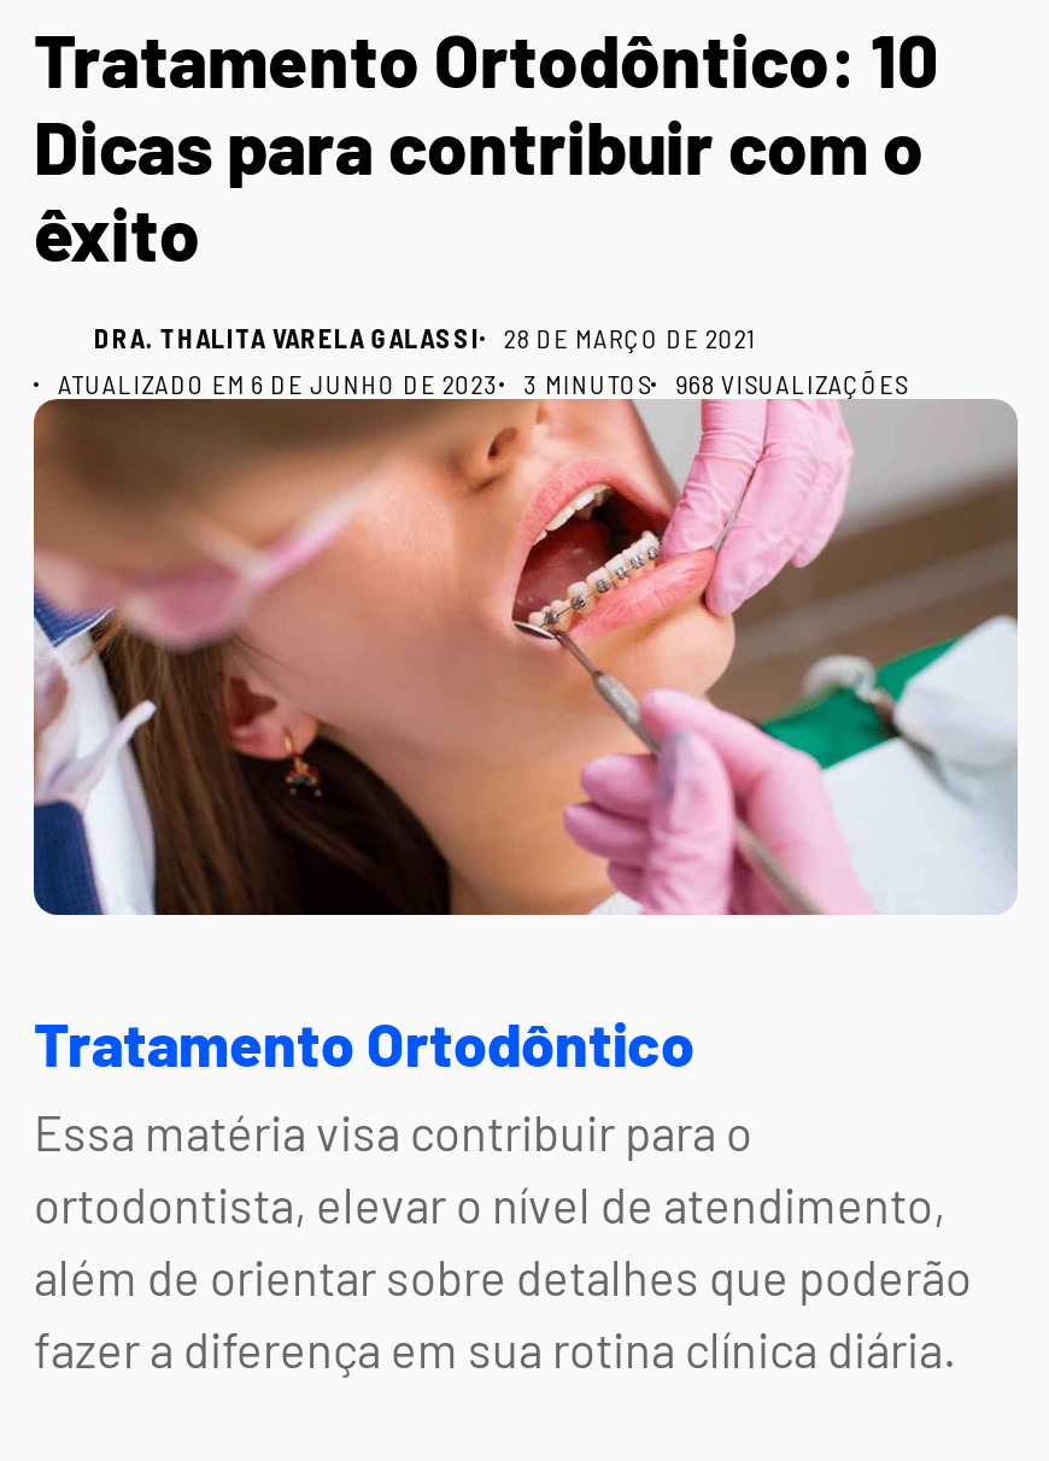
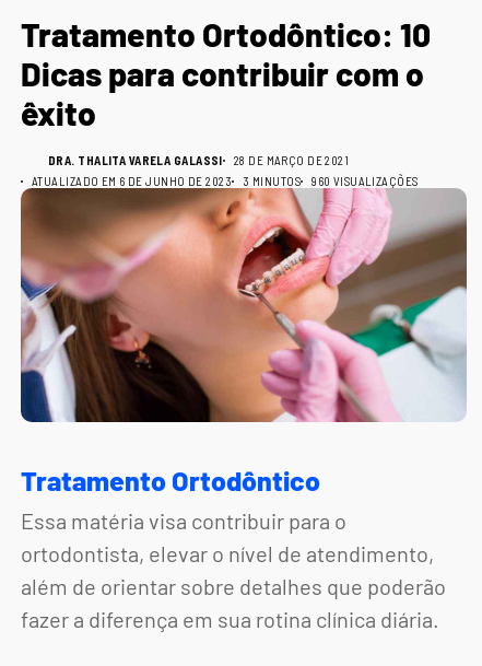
[675,368,908,399] 968 VISUALIZAÇÕES -> [312,174,418,188] 960 VISUALIZAÇÕES

